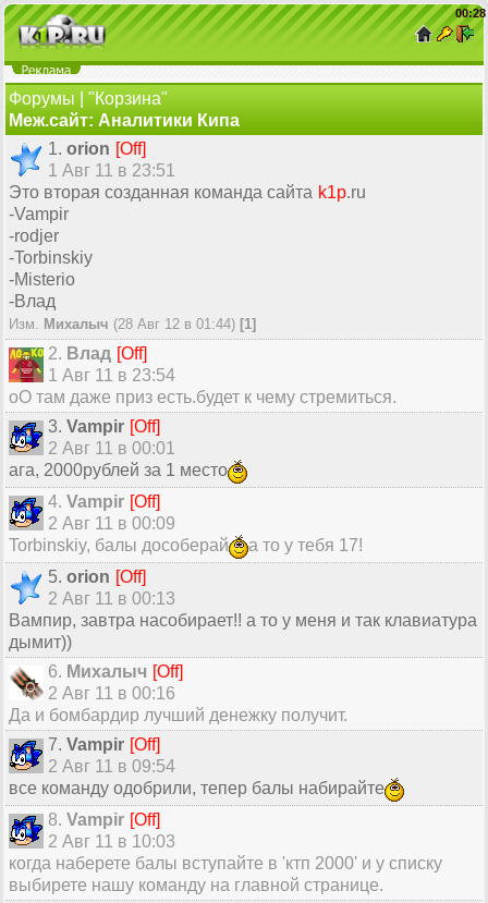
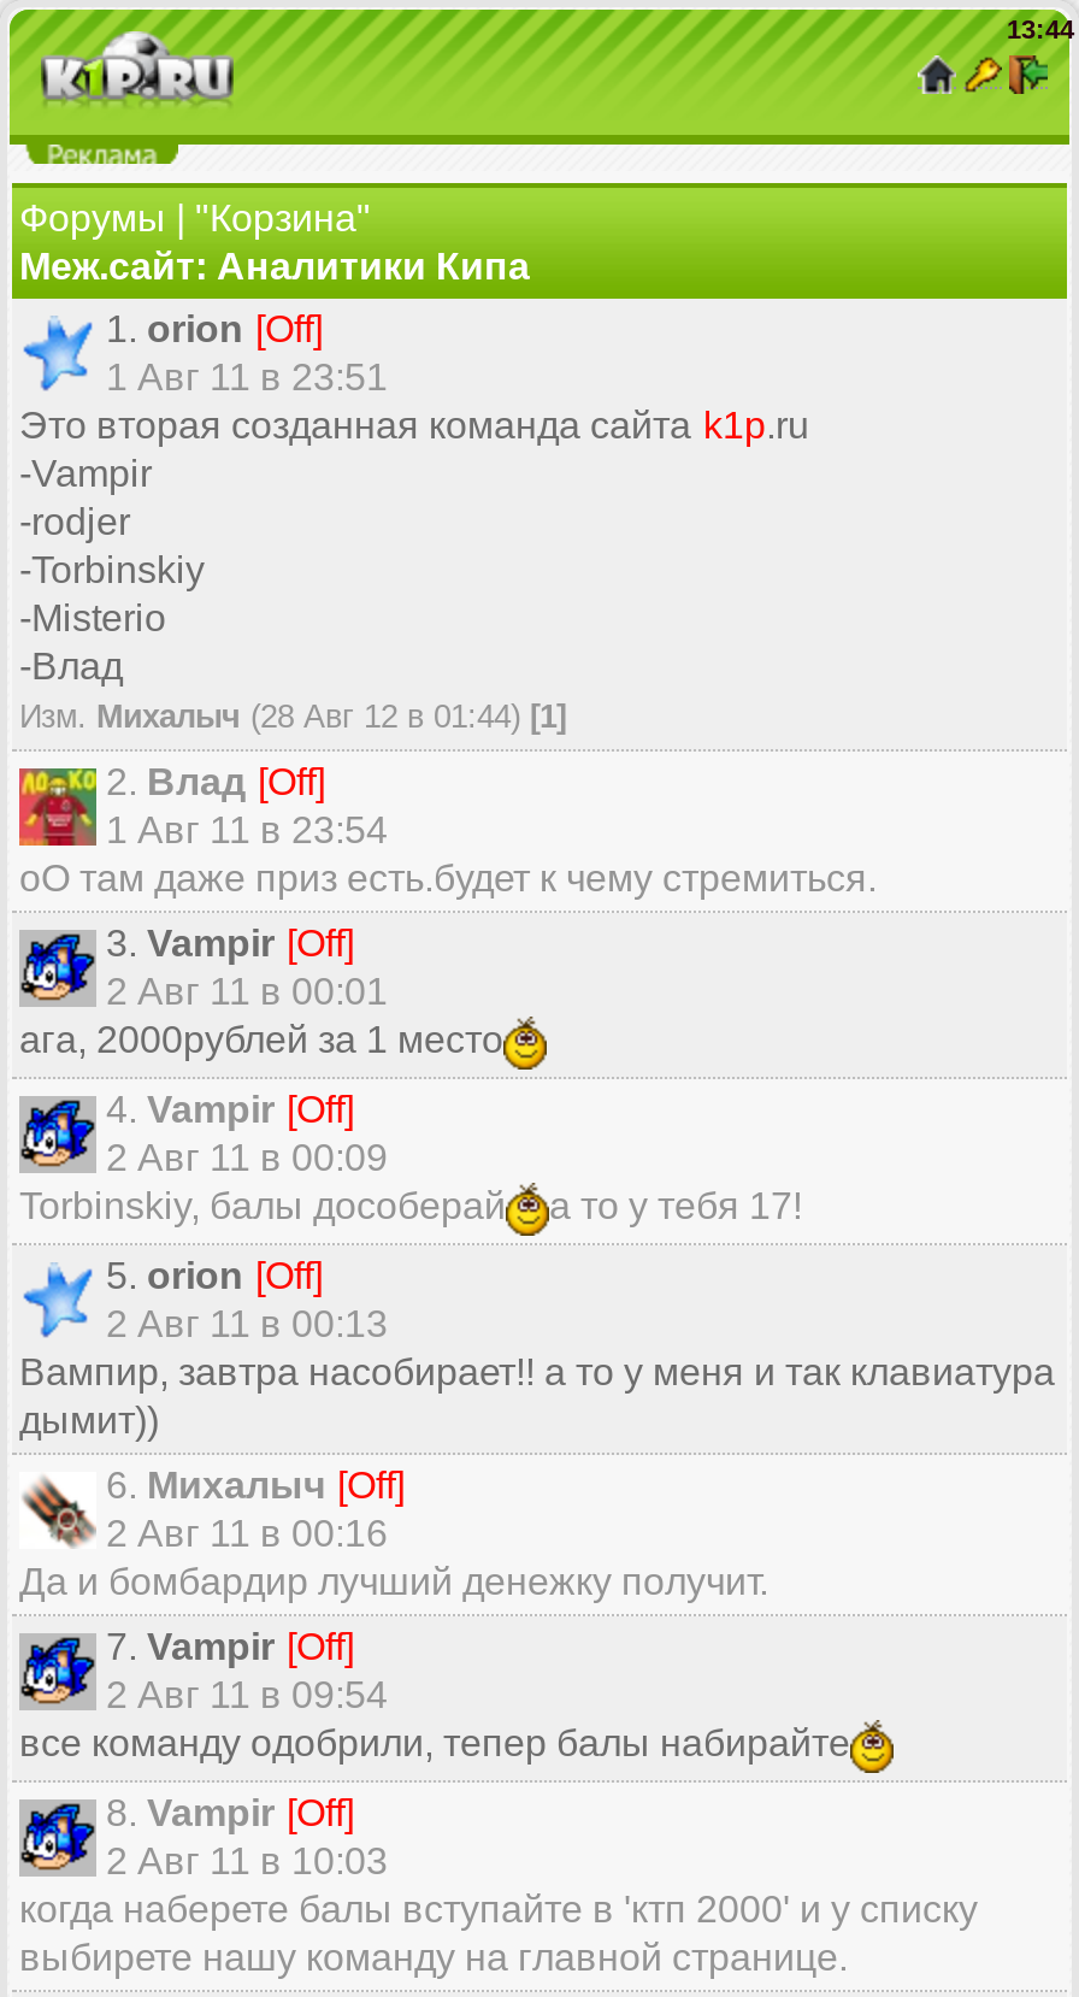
[455,7,486,20] 00:28 -> [1007,14,1074,43] 13:44

